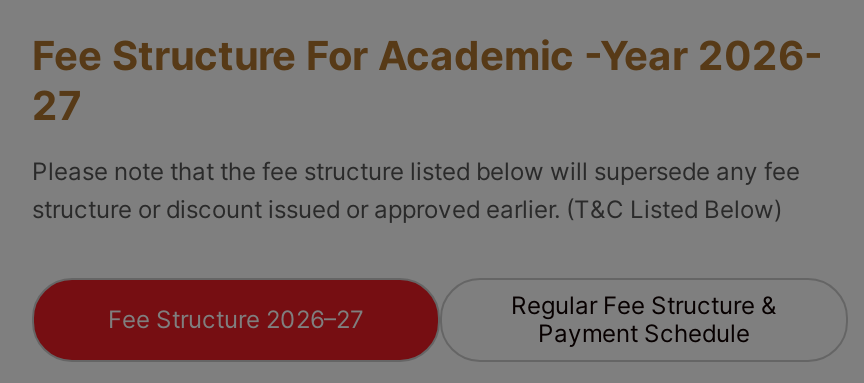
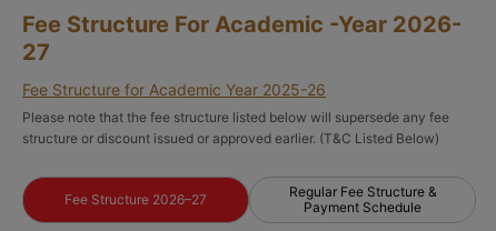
none -> [22,80,326,99] Fee Structure for Academic Year 2025-26

